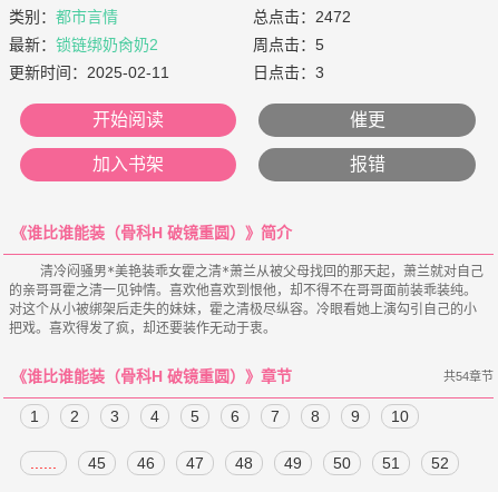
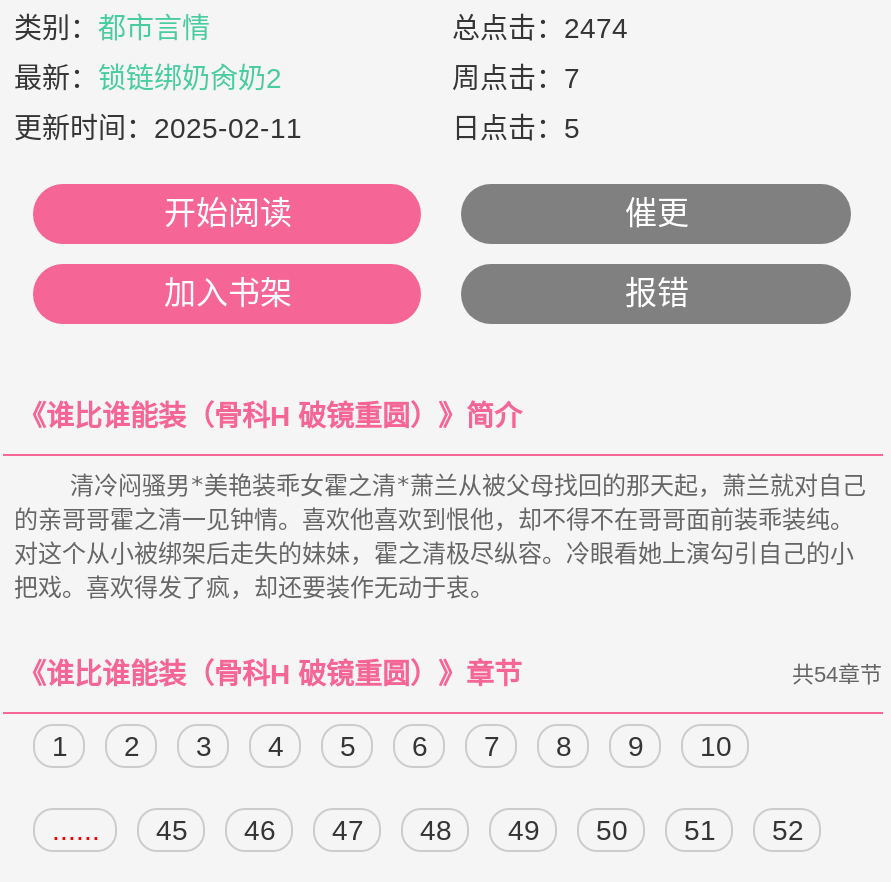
[249,8,351,26] 总点击：2472 -> [444,12,628,44] 总点击：2474
[249,36,325,53] 周点击：5 -> [444,62,580,94] 周点击：7
[249,63,325,81] 日点击：3 -> [444,112,580,144] 日点击：5

